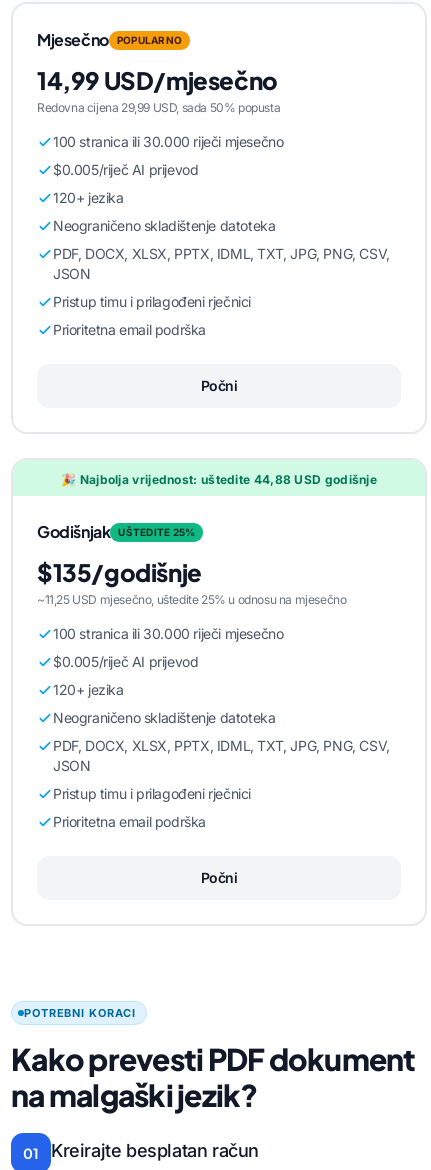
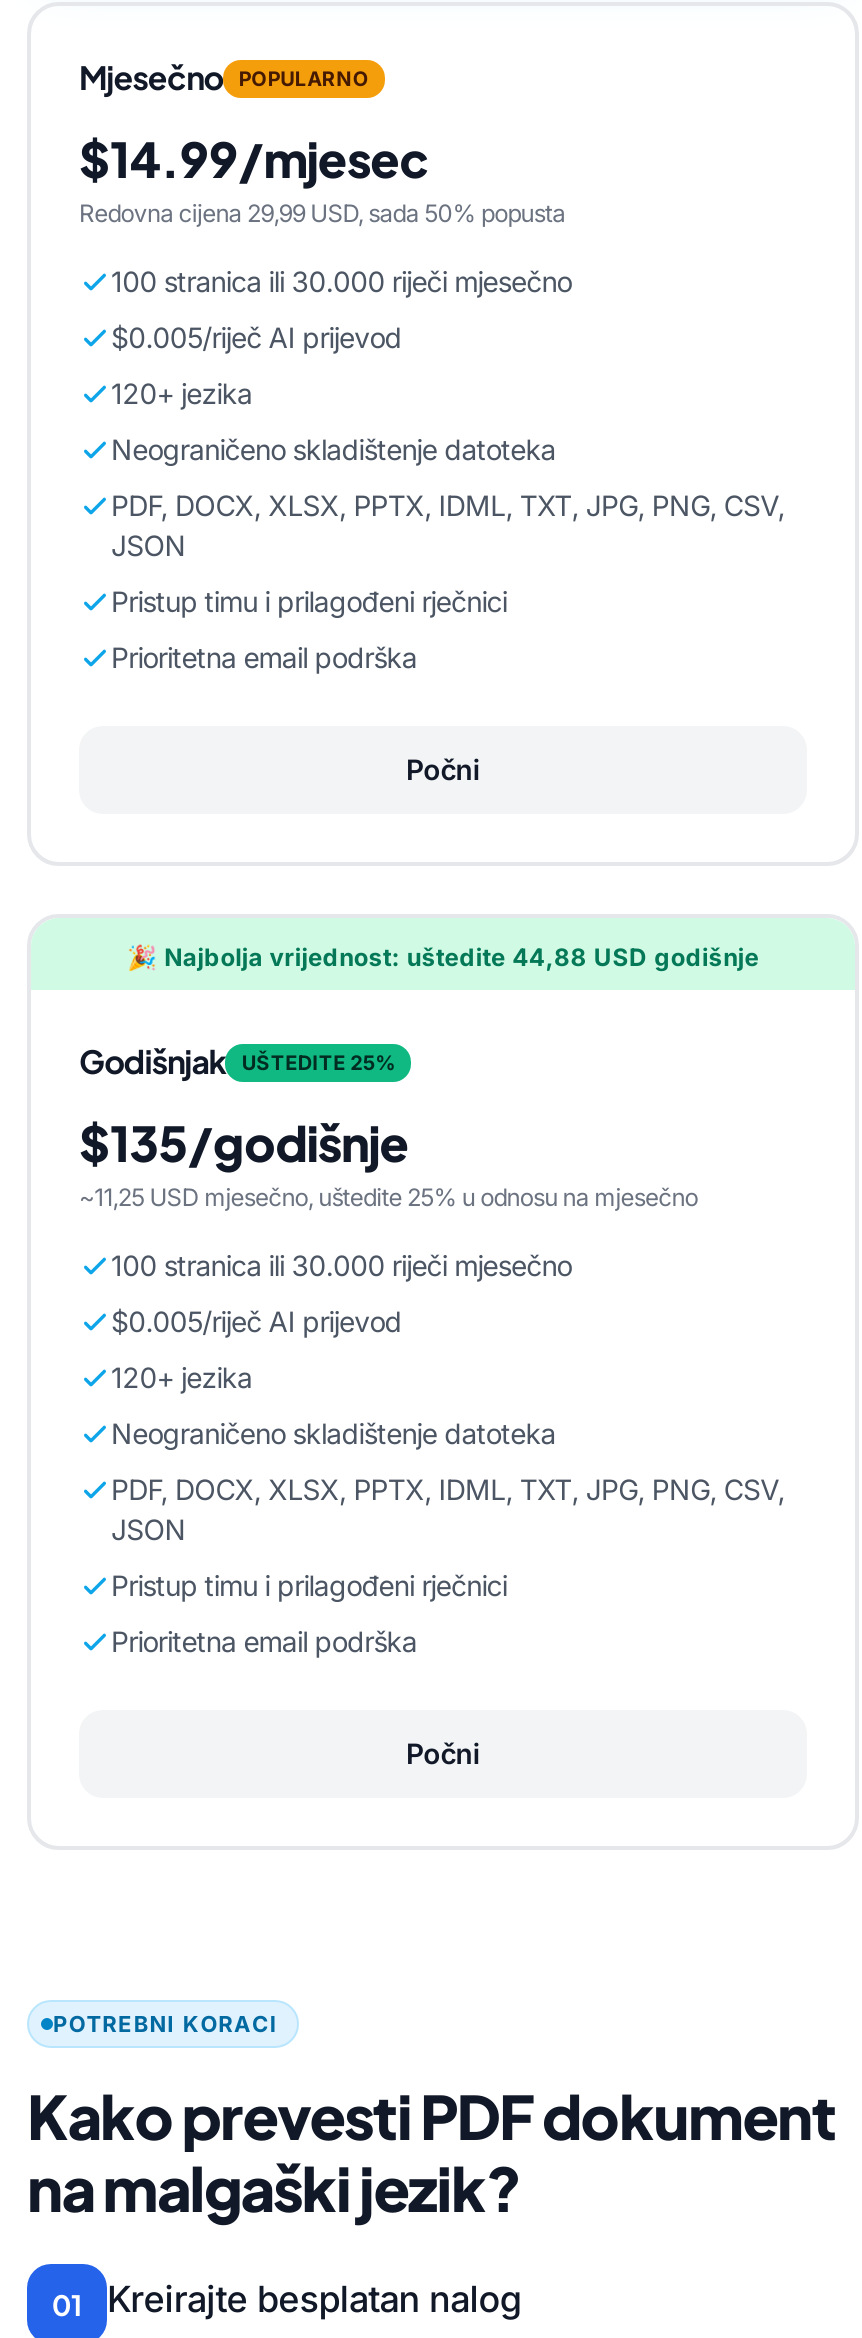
[37,65,278,95] 14,99 USD/mjesečno -> [79,128,429,188] $14.99/mjesec
[51,1140,259,1161] Kreirajte besplatan račun -> [107,2278,521,2320] Kreirajte besplatan nalog

